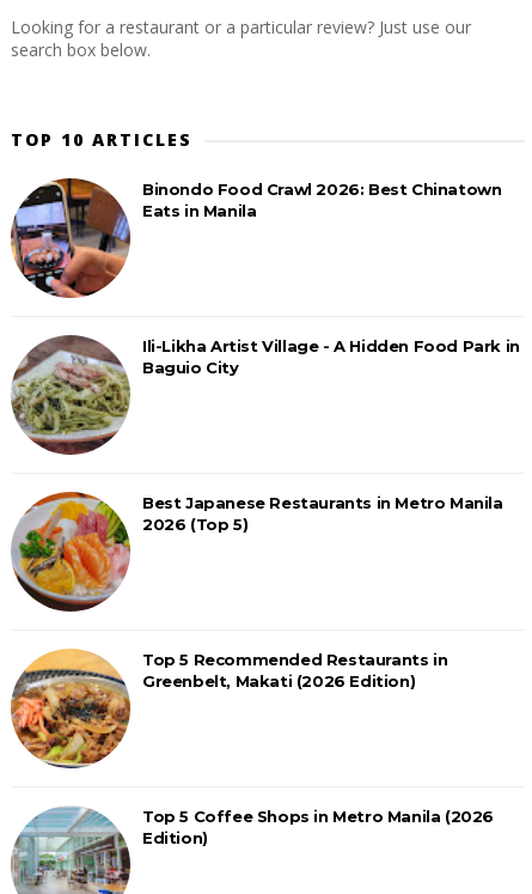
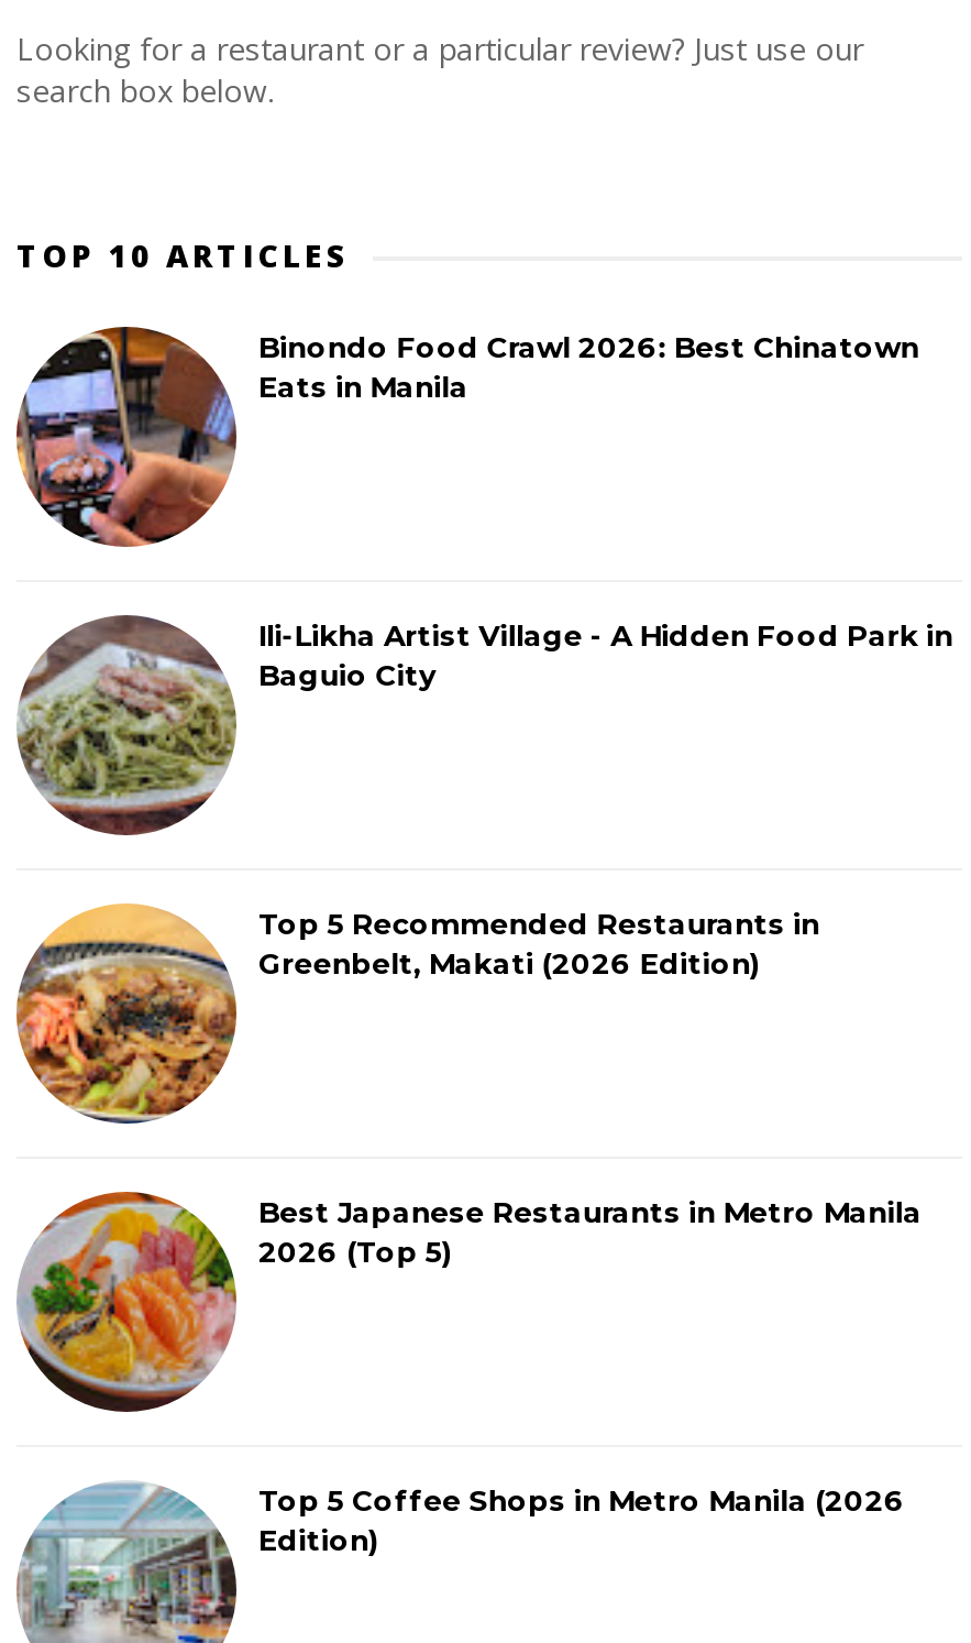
moved [10,489,503,614] -> [14,1187,922,1416]: [image] | Best Japanese Restaurants in Metro Manila | 2026 (Top 5)
moved [11,647,447,768] -> [14,901,820,1124]: [image] | Top 5 Recommended Restaurants in | Greenbelt, Makati (2026 Edition)

